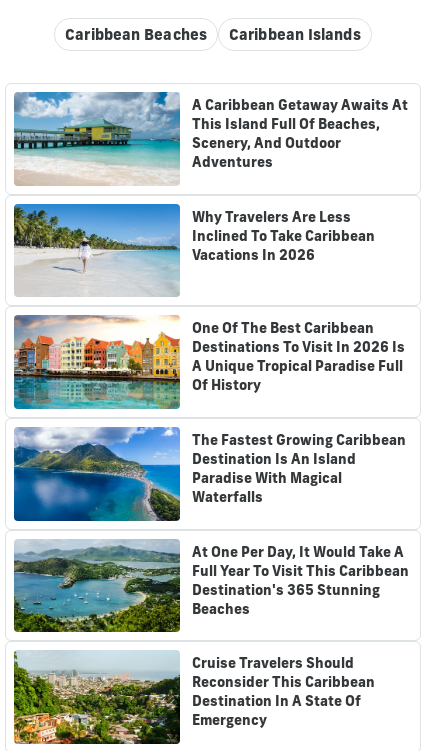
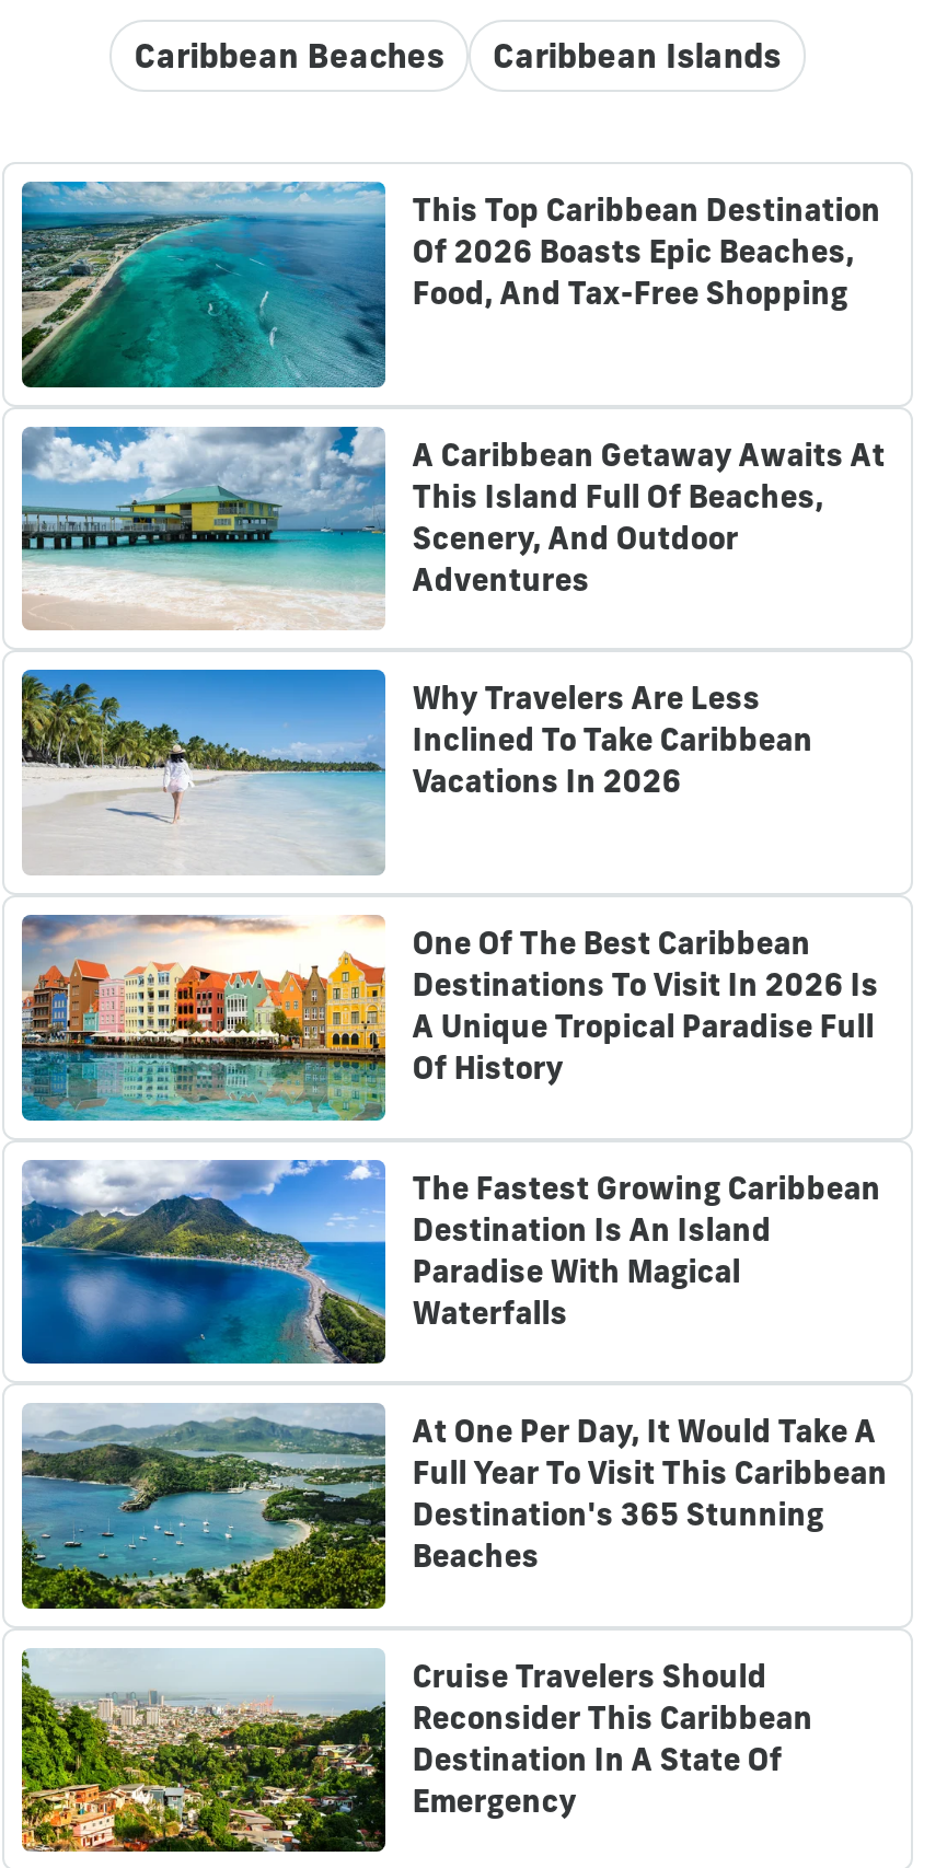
none -> [20,182,881,390] [image] | This Top Caribbean Destination | Of 2026 Boasts Epic Beaches, | Food, And Tax-Free Shopping

